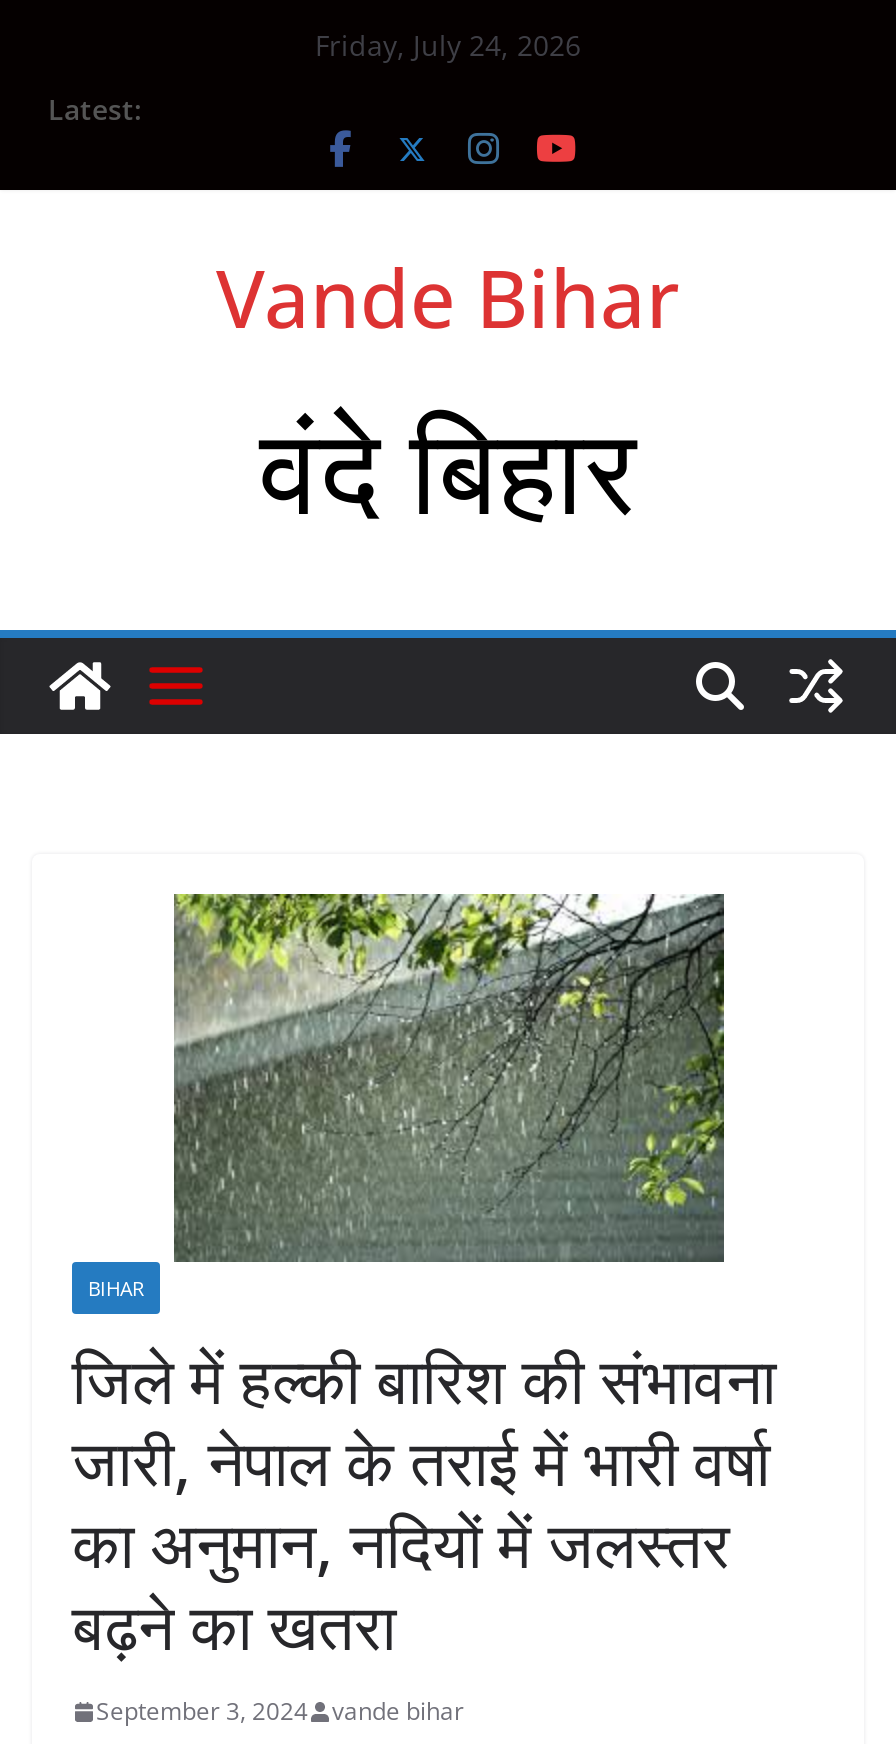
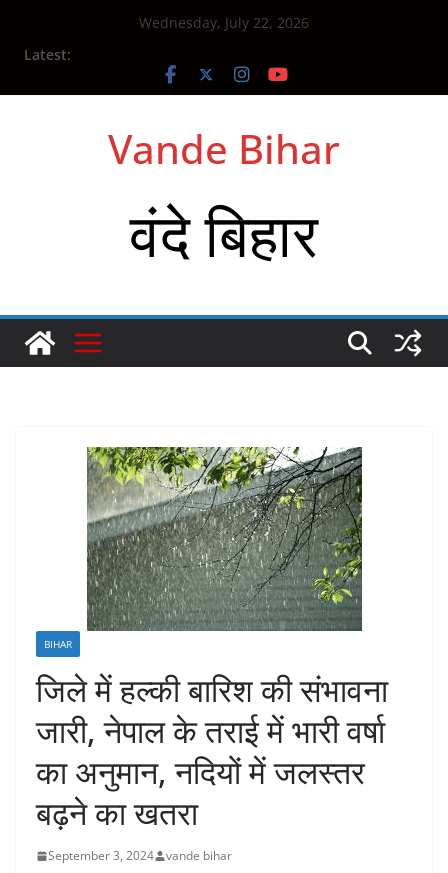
[315,26,581,64] Friday, July 24, 2026 -> [139,13,309,32] Wednesday, July 22, 2026

